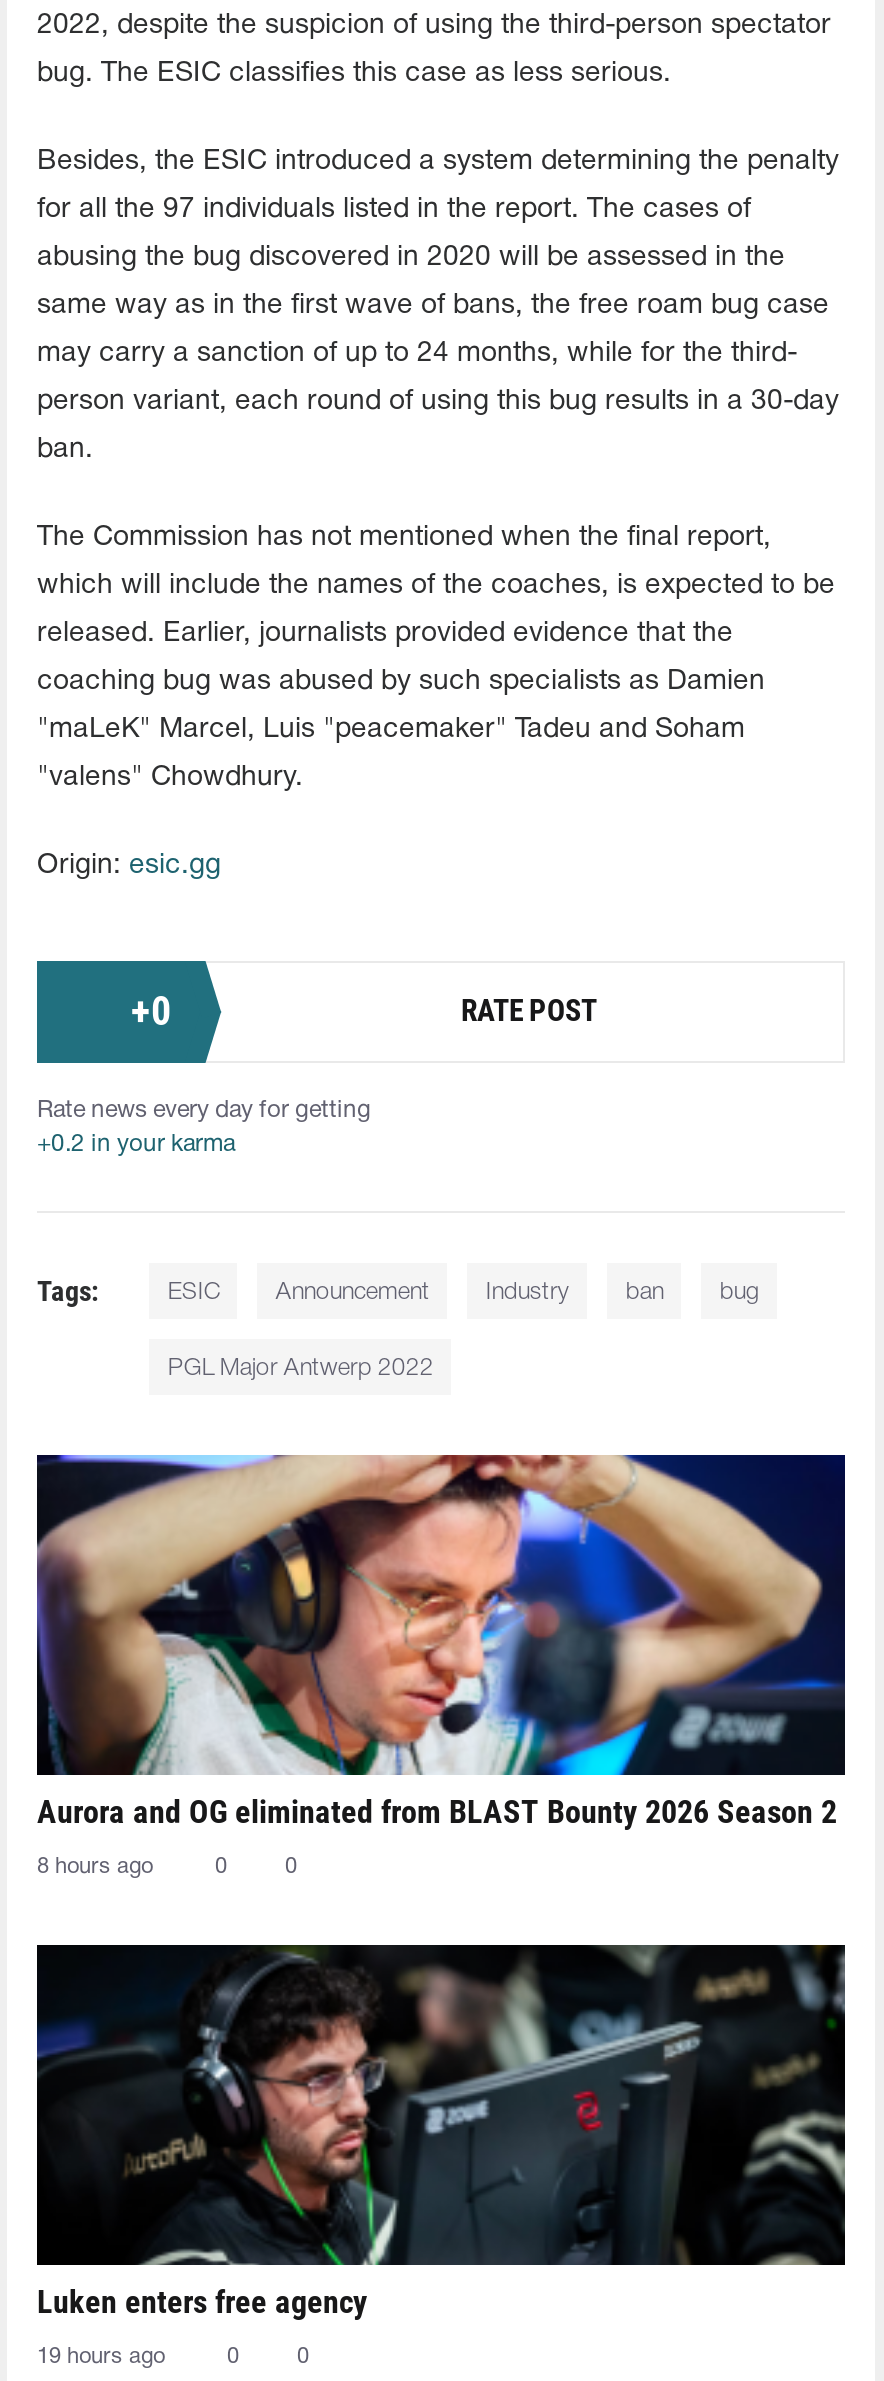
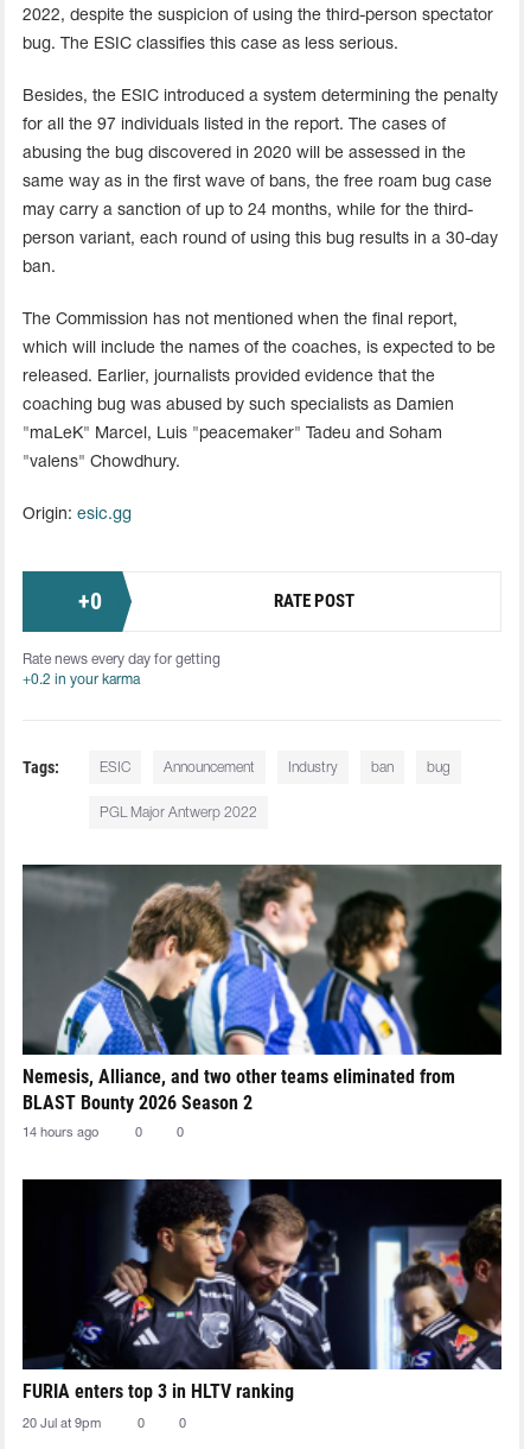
[37,1453,845,1830] [image] | Aurora and OG eliminated from BLAST Bounty 2026 Season 2 -> [23,863,503,1114] [image] | Nemesis, Alliance, and two other teams eliminated from | BLAST Bounty 2026 Season 2
[37,1856,153,1876] 8 hours ago -> [23,1127,98,1139] 14 hours ago
[35,1943,847,2320] [image] | Luken enters free agency -> [23,1178,503,1402] [image] | FURIA enters top 3 in HLTV ranking
[37,2346,165,2366] 19 hours ago -> [23,1418,101,1430] 20 Jul at 9pm

